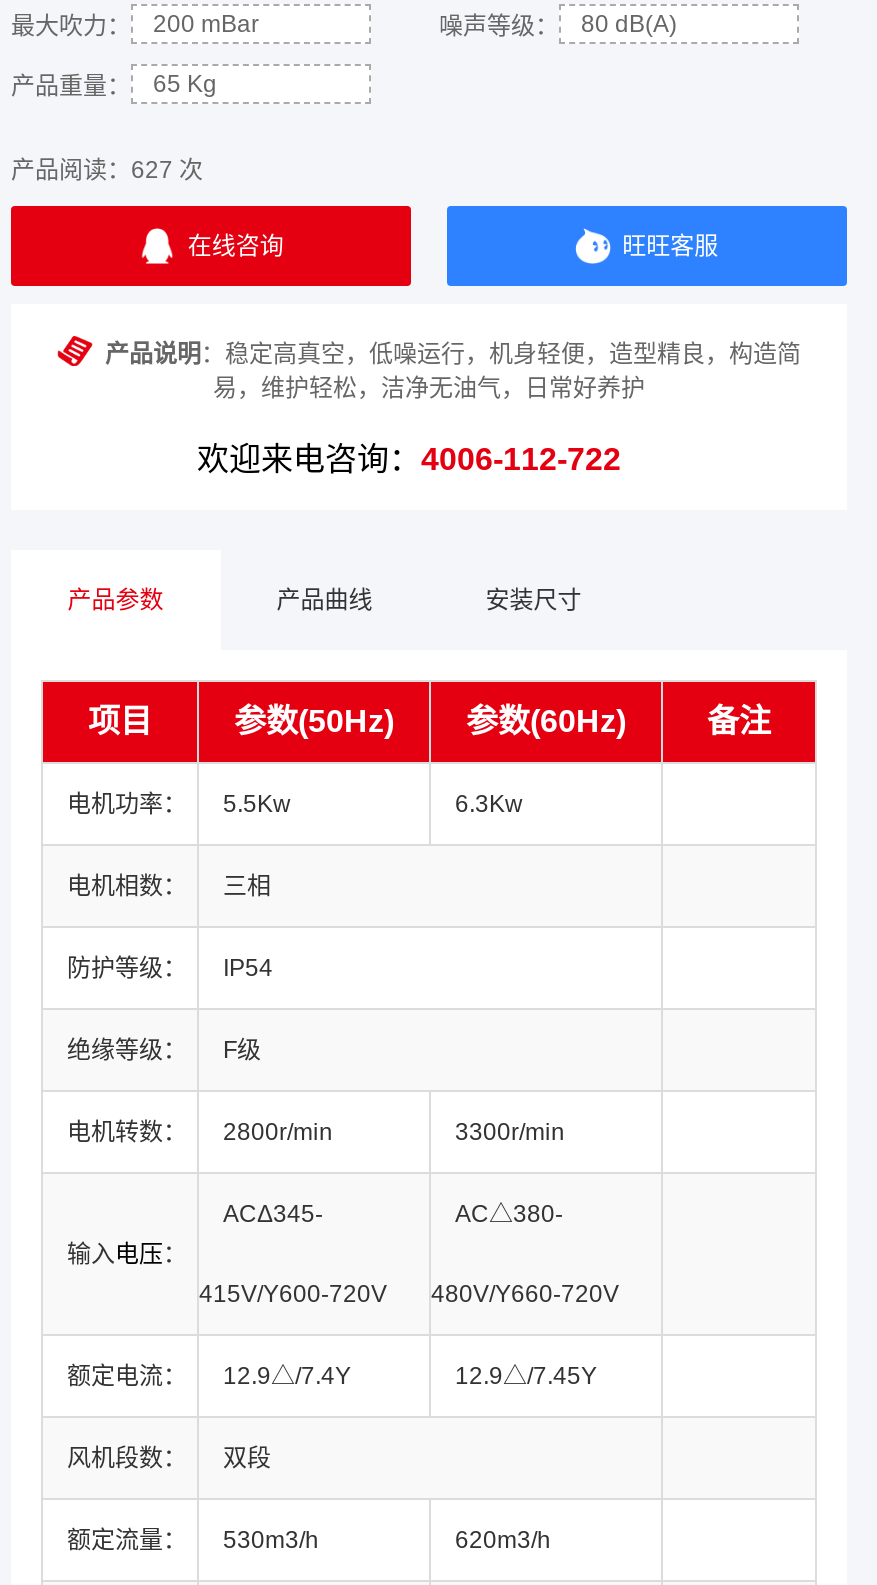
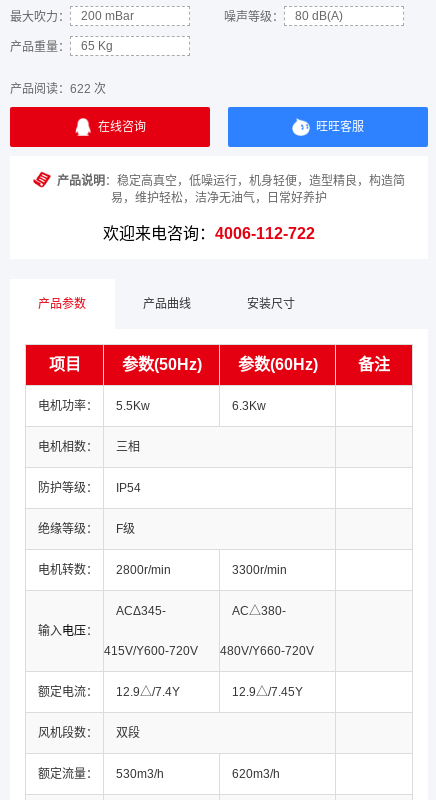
[11,156,203,184] 产品阅读：627 次 -> [10,82,106,96] 产品阅读：622 次

